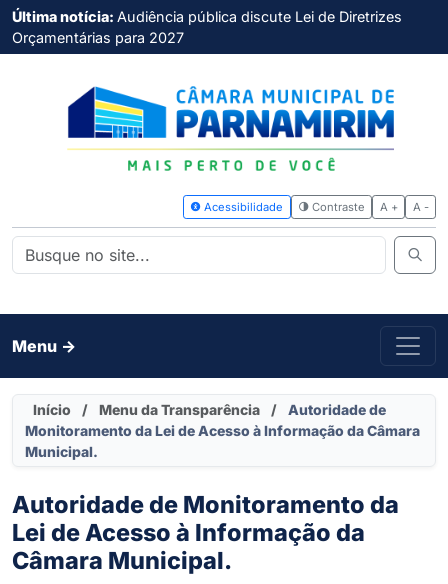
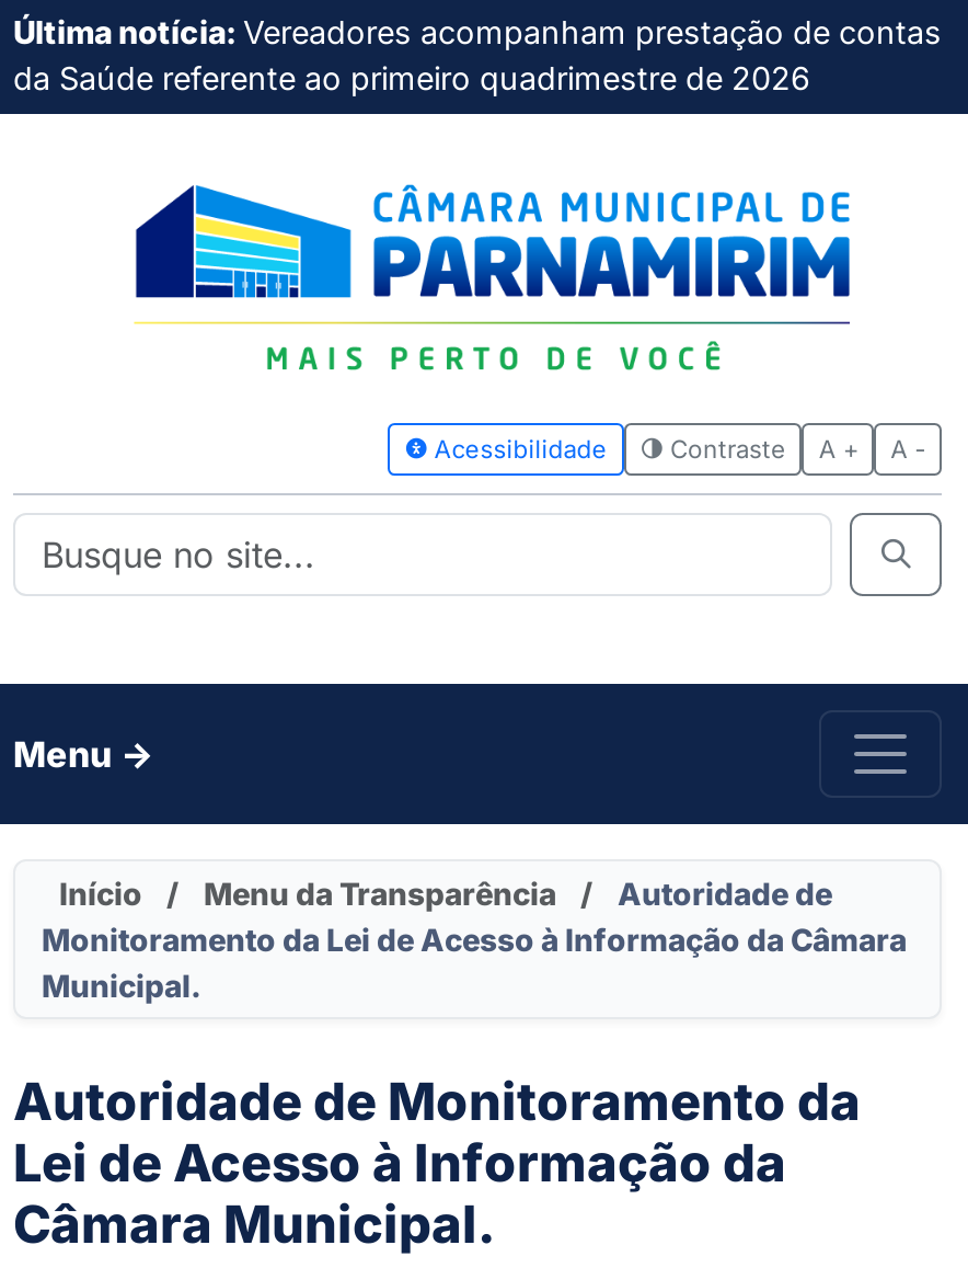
[12,8,402,46] Última notícia: Audiência pública discute Lei de Diretrizes | Orçamentárias para 2027 -> [13,13,942,96] Última notícia: Vereadores acompanham prestação de contas | da Saúde referente ao primeiro quadrimestre de 2026

